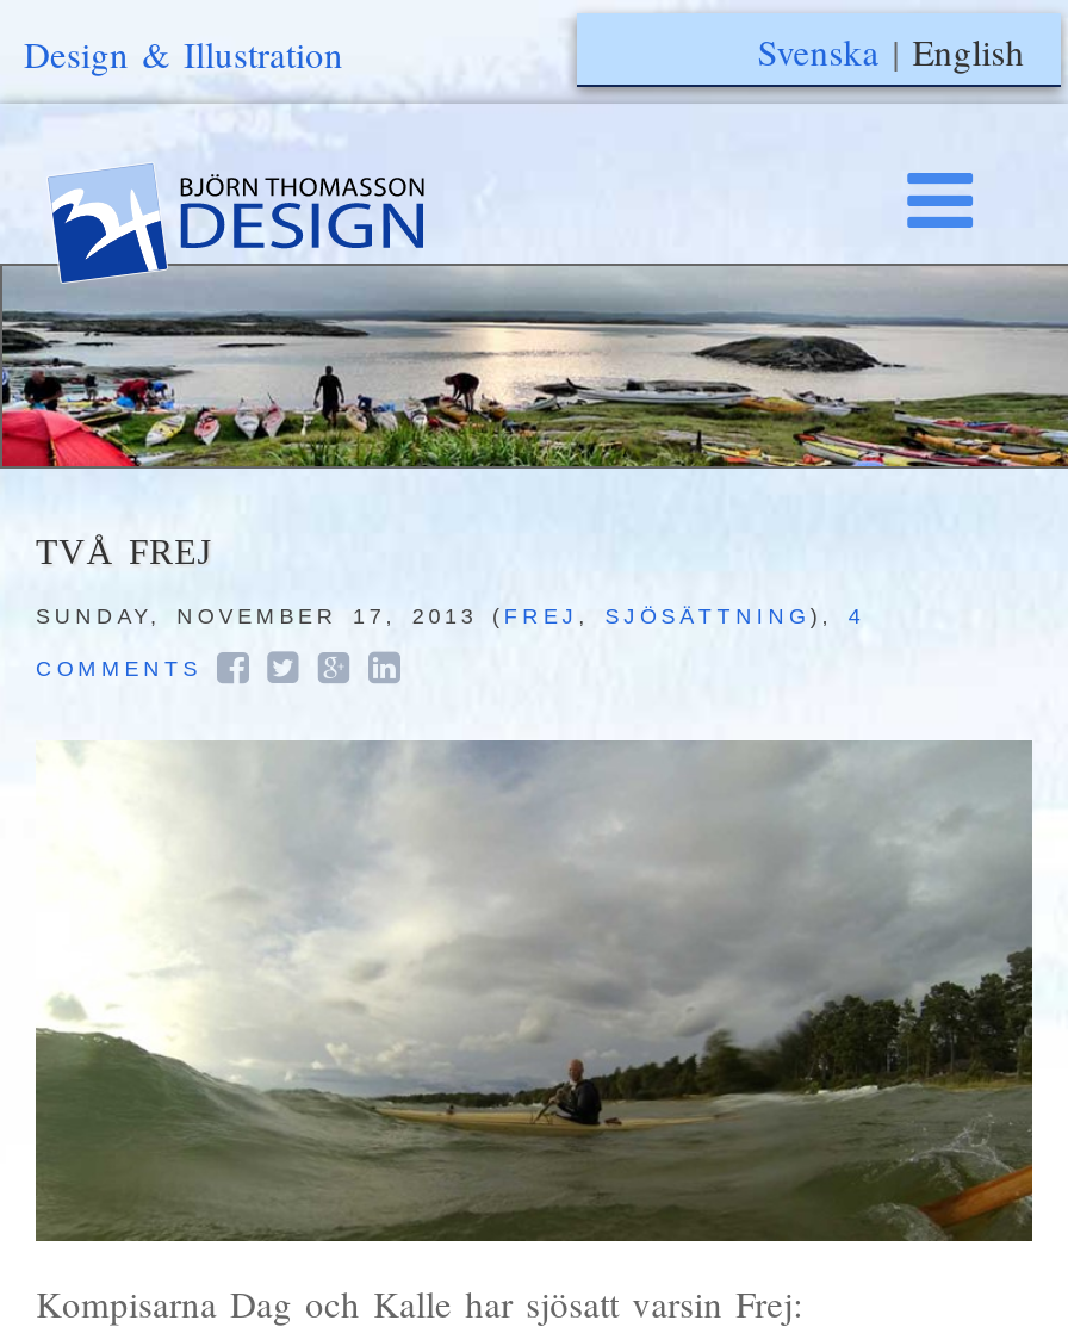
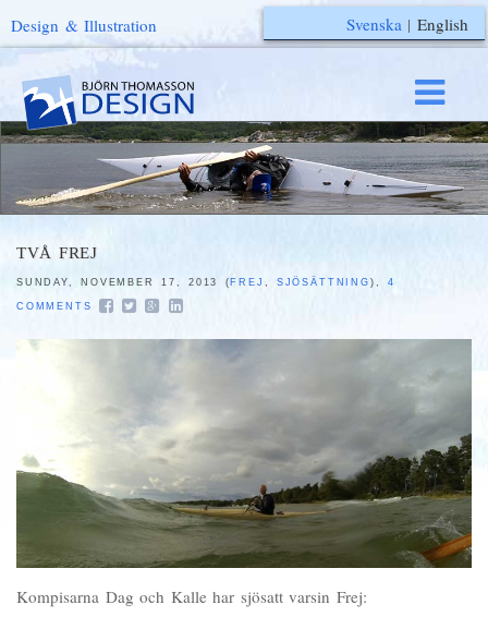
[7,264,1061,469] [image] -> [3,121,485,215] [image]

